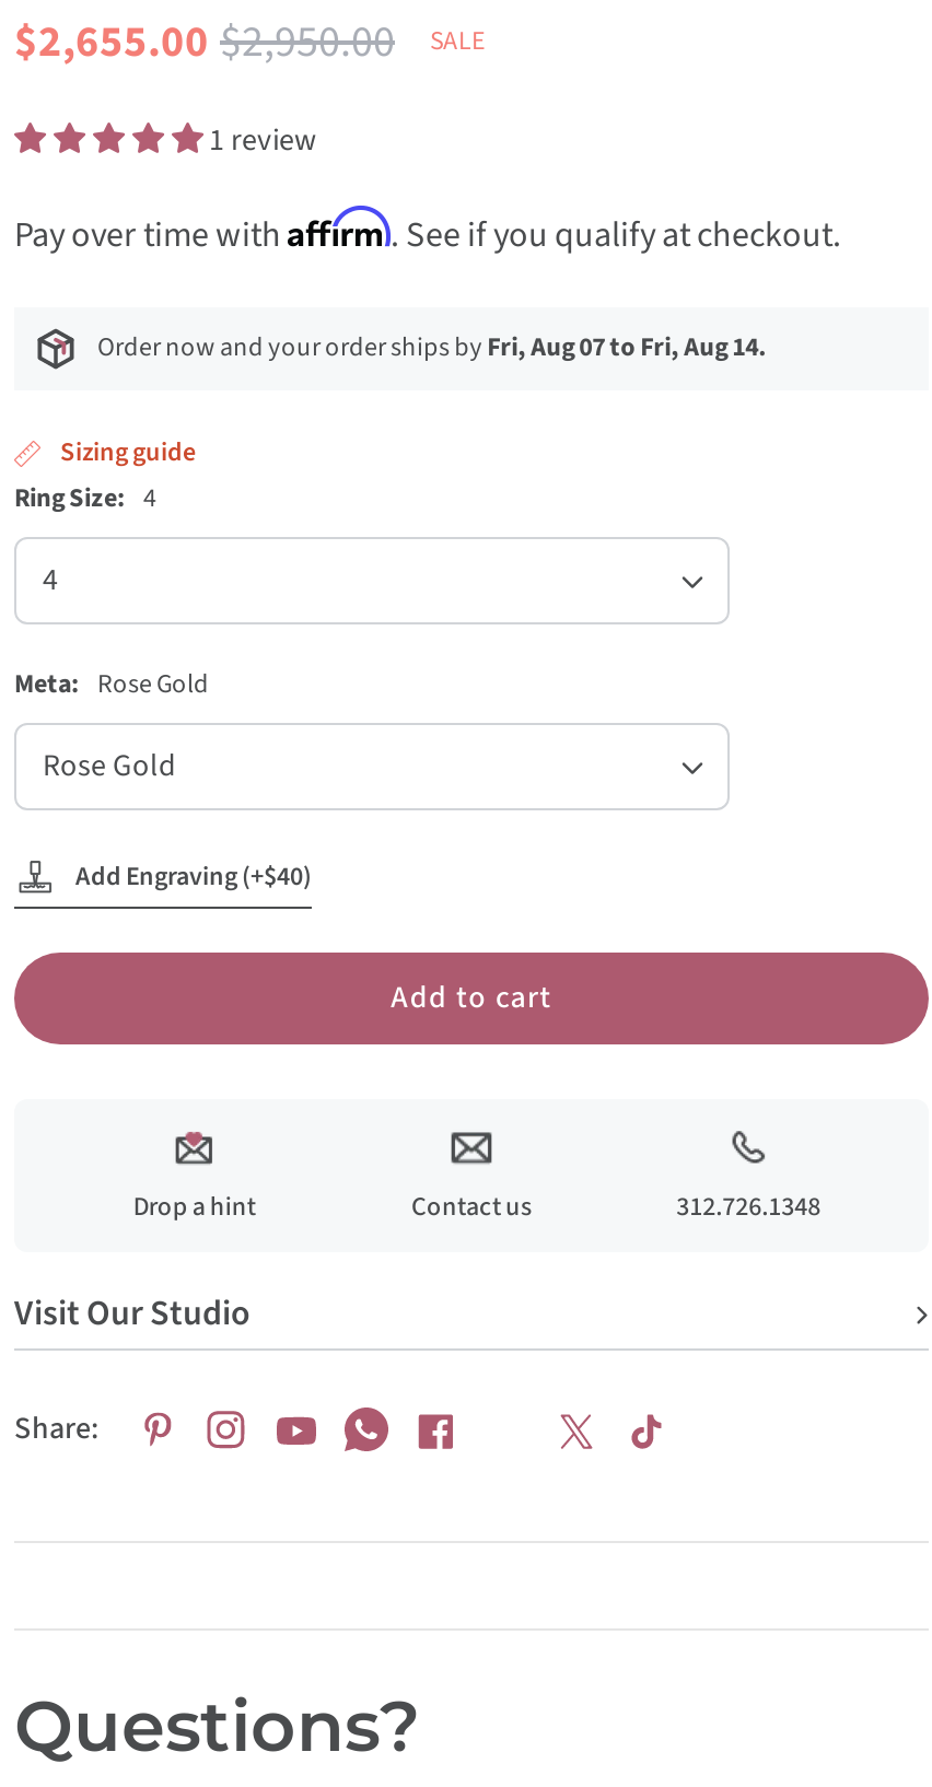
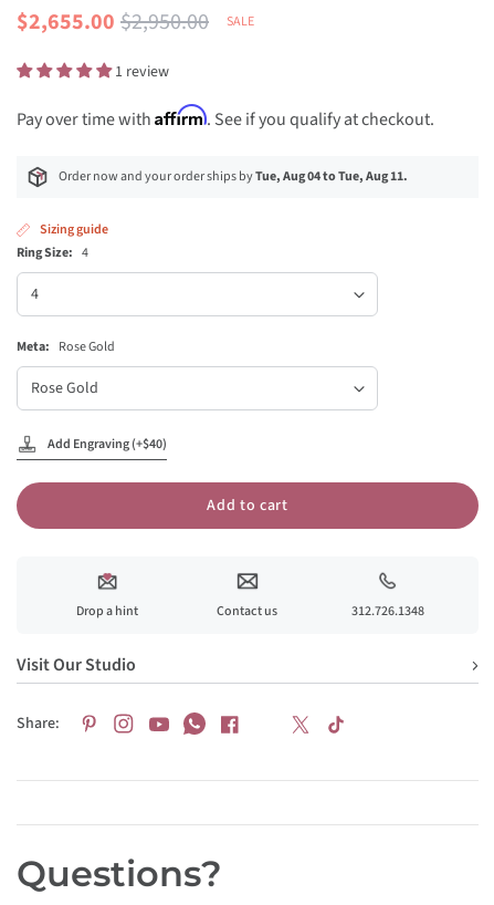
[97,329,767,366] Order now and your order ships by Fri, Aug 07 to Fri, Aug 14. -> [59,167,408,186] Order now and your order ships by Tue, Aug 04 to Tue, Aug 11.

